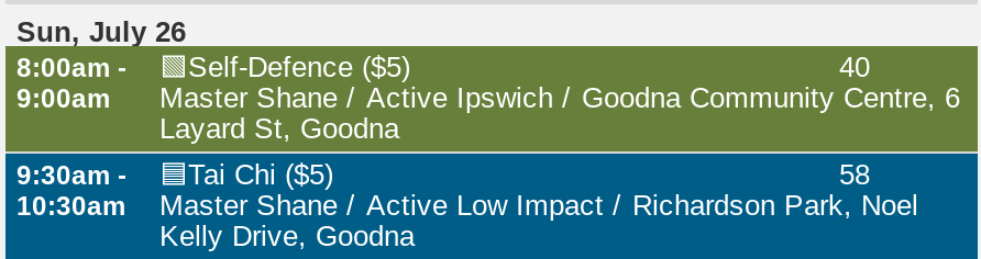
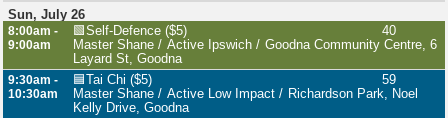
[839,158,870,191] 58 -> [382,72,396,87] 59

